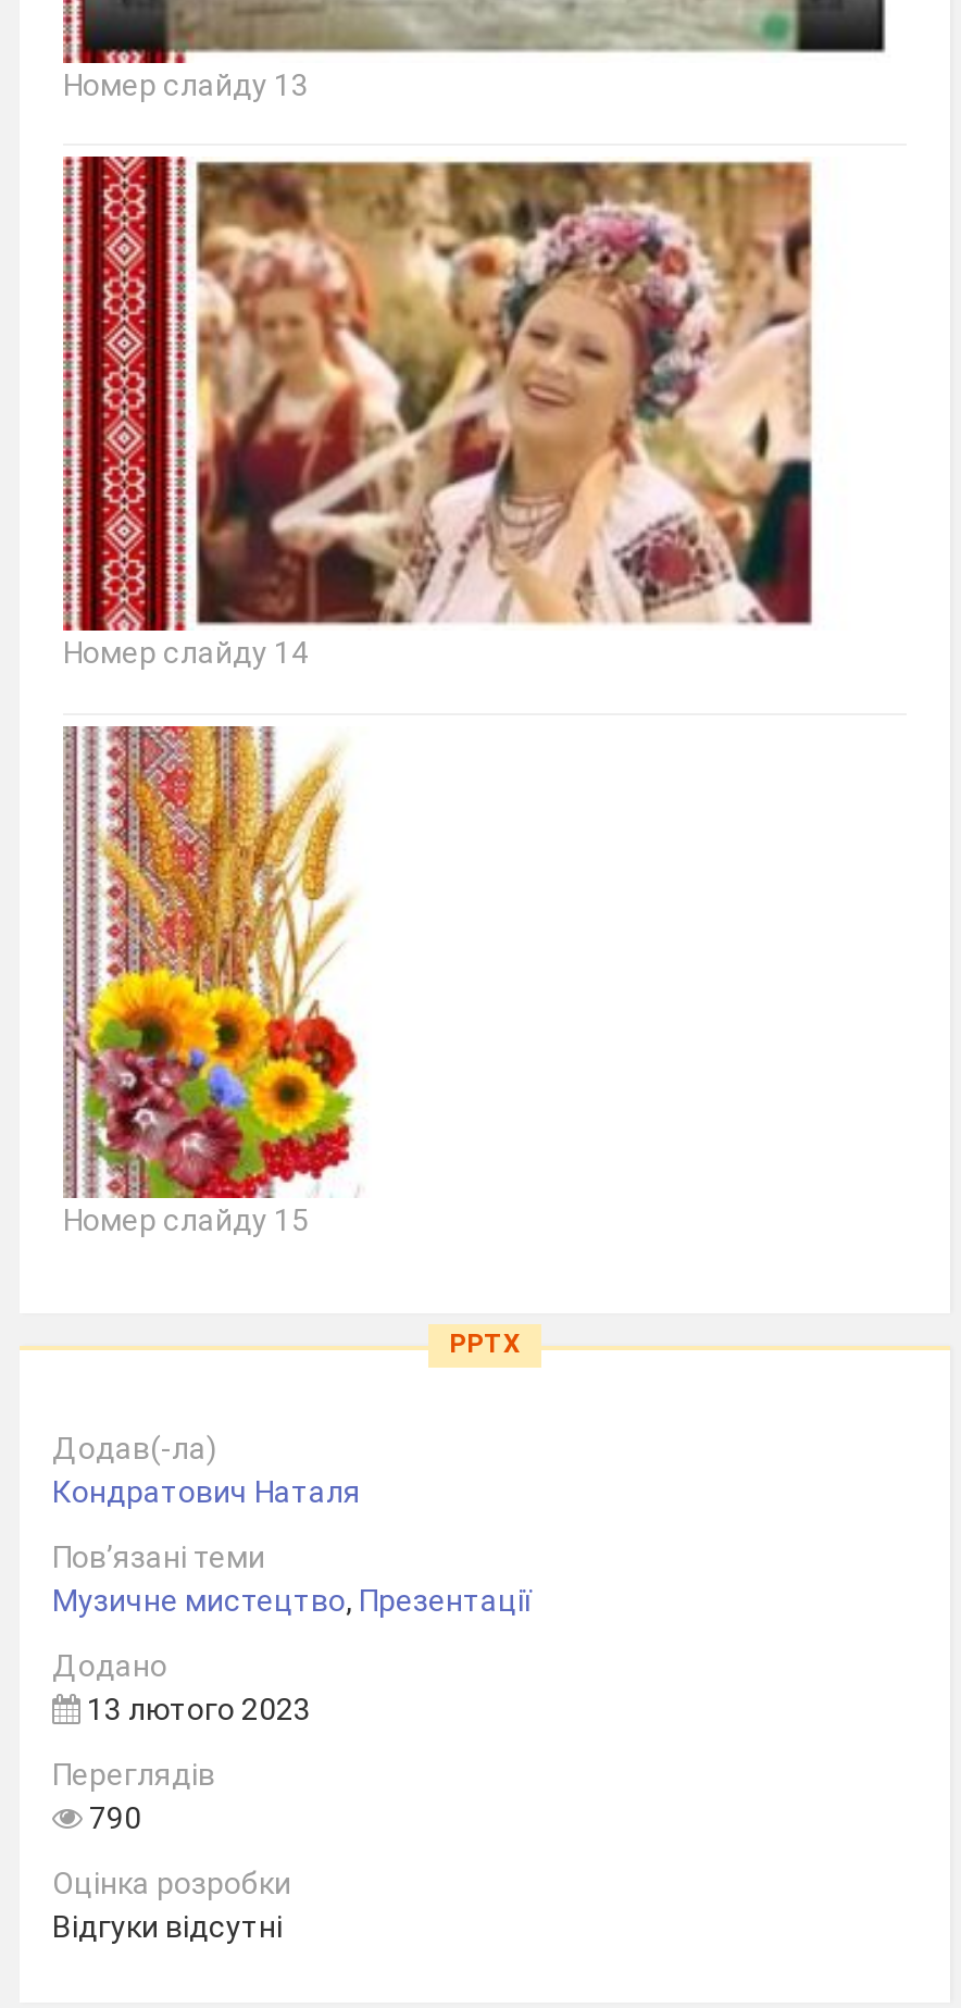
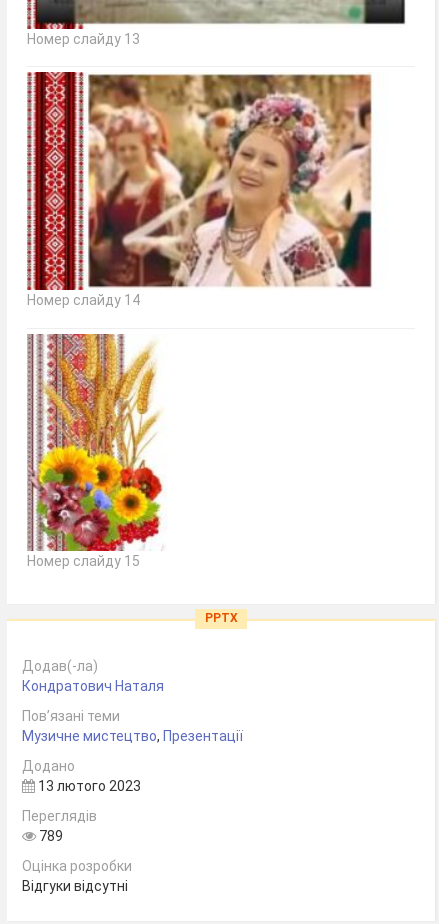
[83,1800,141,1835] 790 -> [36,828,63,844] 789

